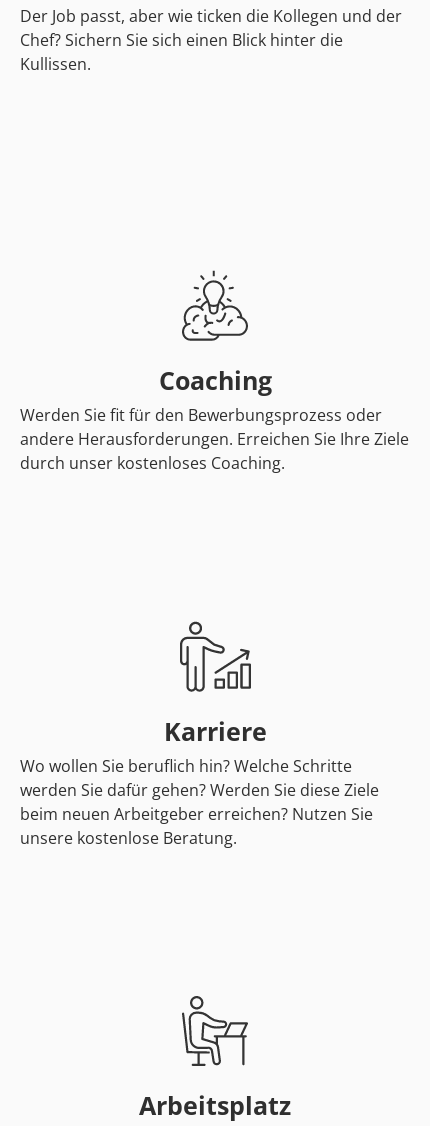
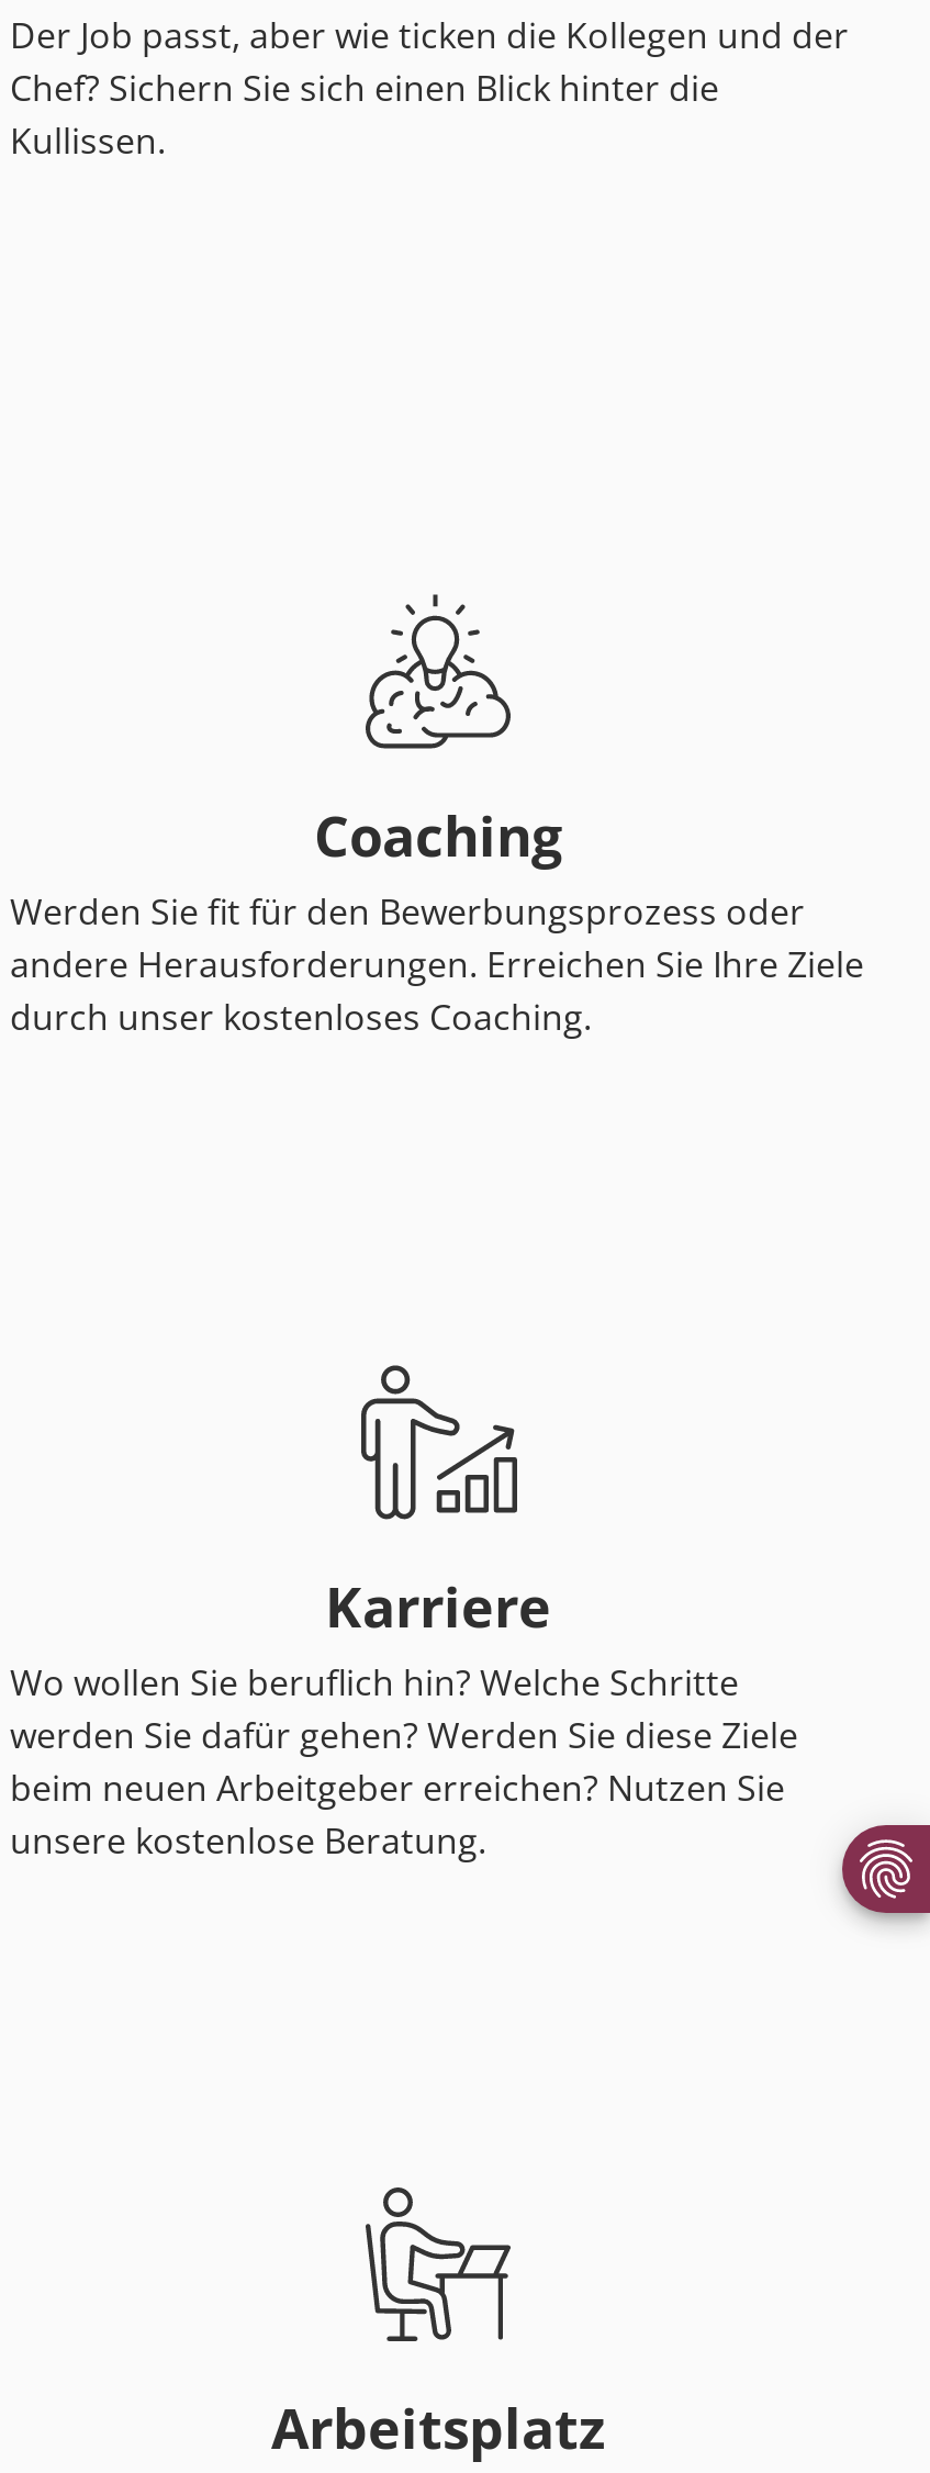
none -> [836,1821,923,1931] [image]

